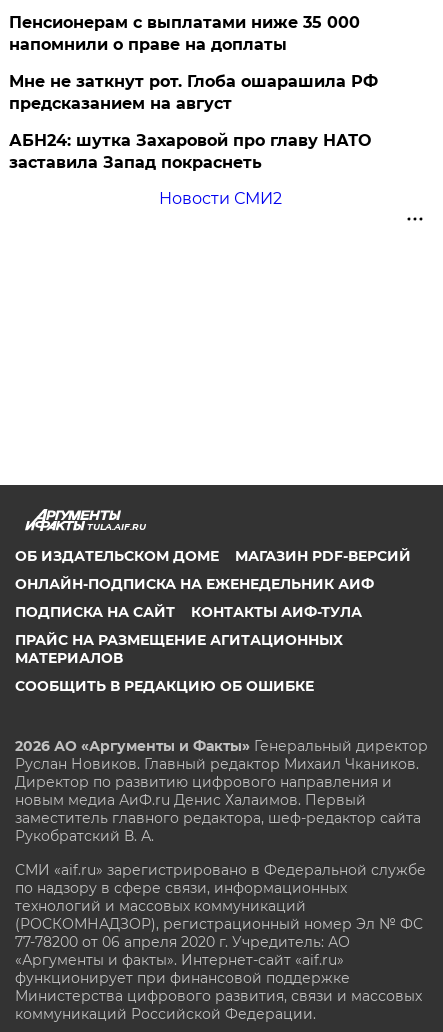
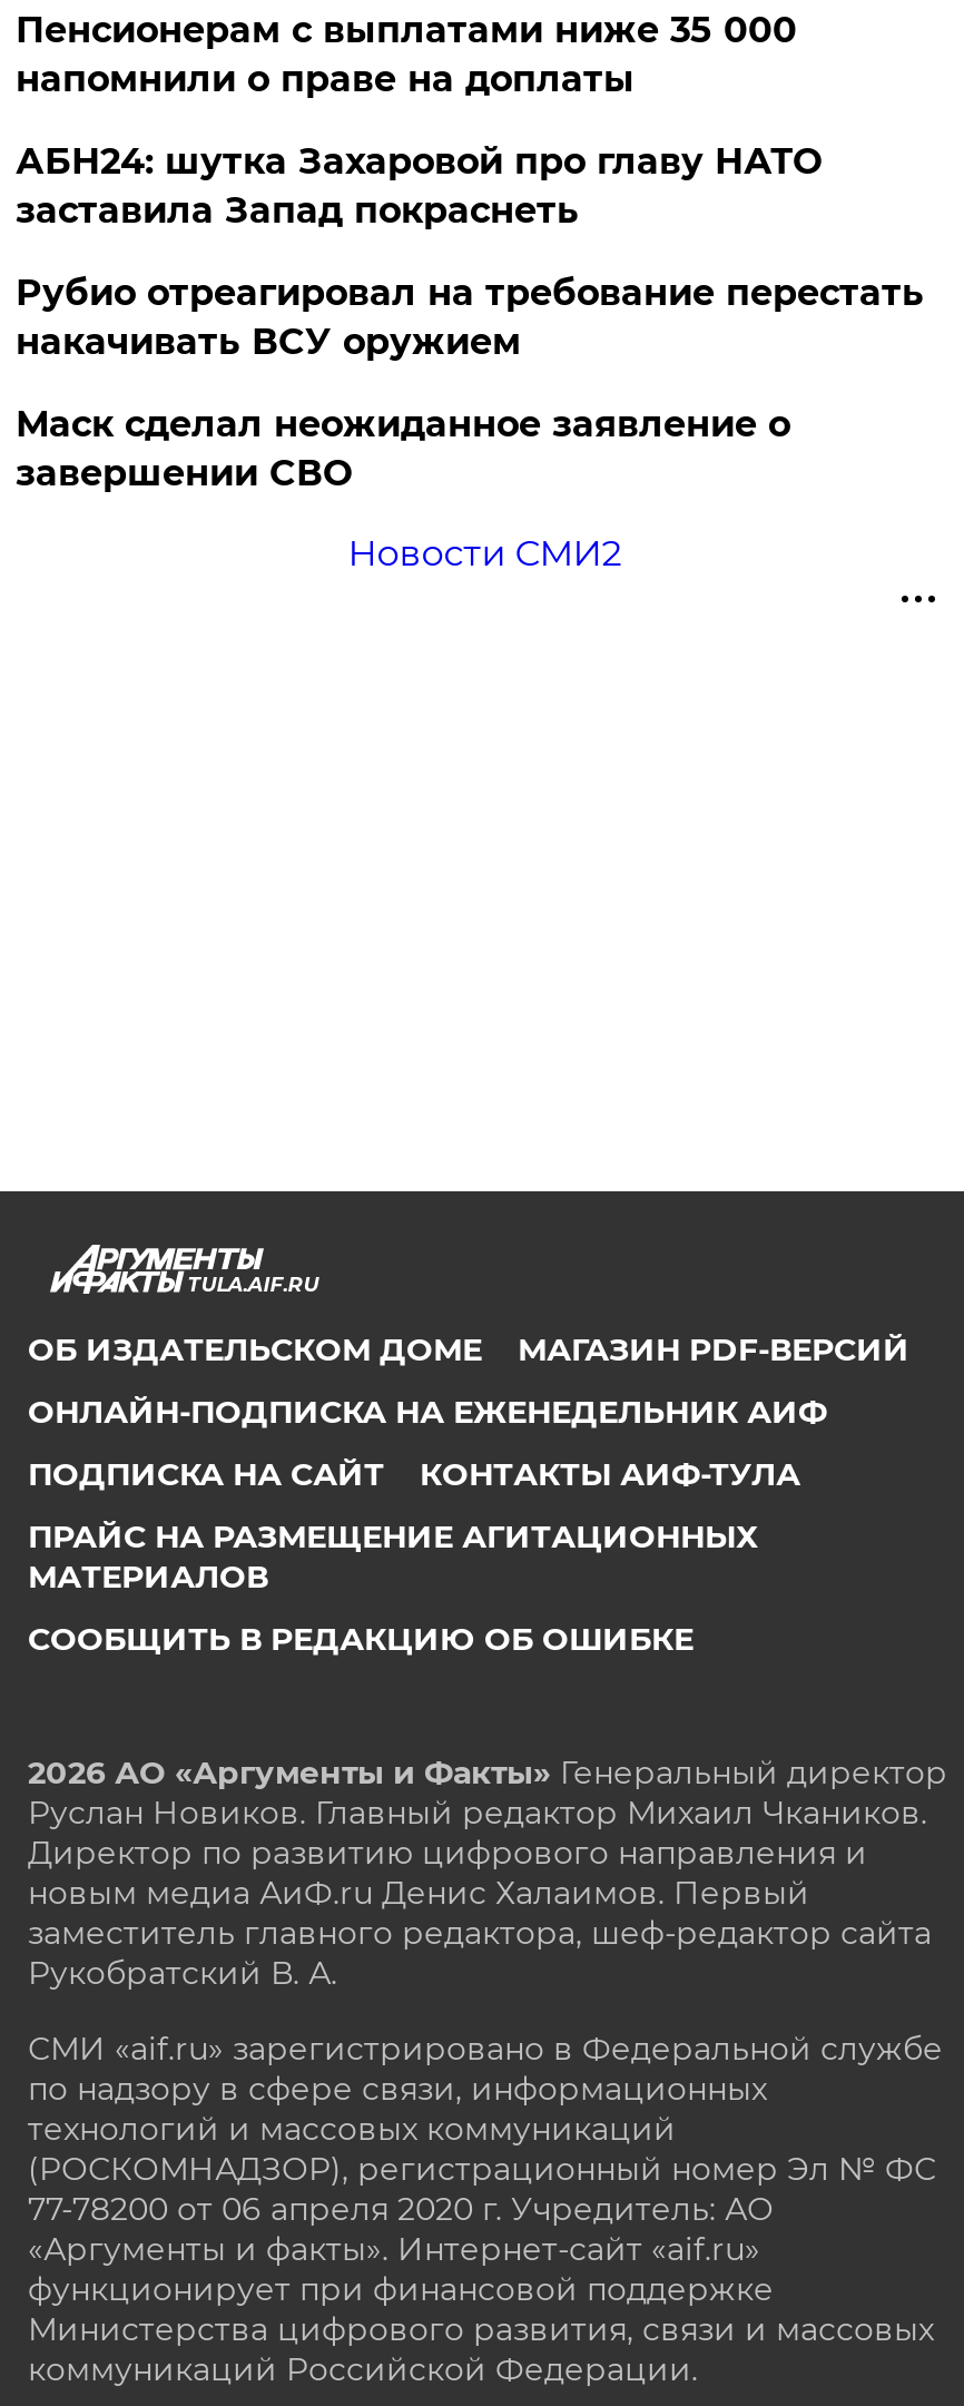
[9,72,378,113] Мне не заткнут рот. Глоба ошарашила РФ | предсказанием на август -> none
moved [9,131,371,172] -> [15,141,821,232]: АБН24: шутка Захаровой про главу НАТО | заставила Запад покраснеть
none -> [15,272,924,495] Рубио отреагировал на требование перестать | накачивать ВСУ оружием | Маск сделал неожиданное заявление о | завершении СВО

